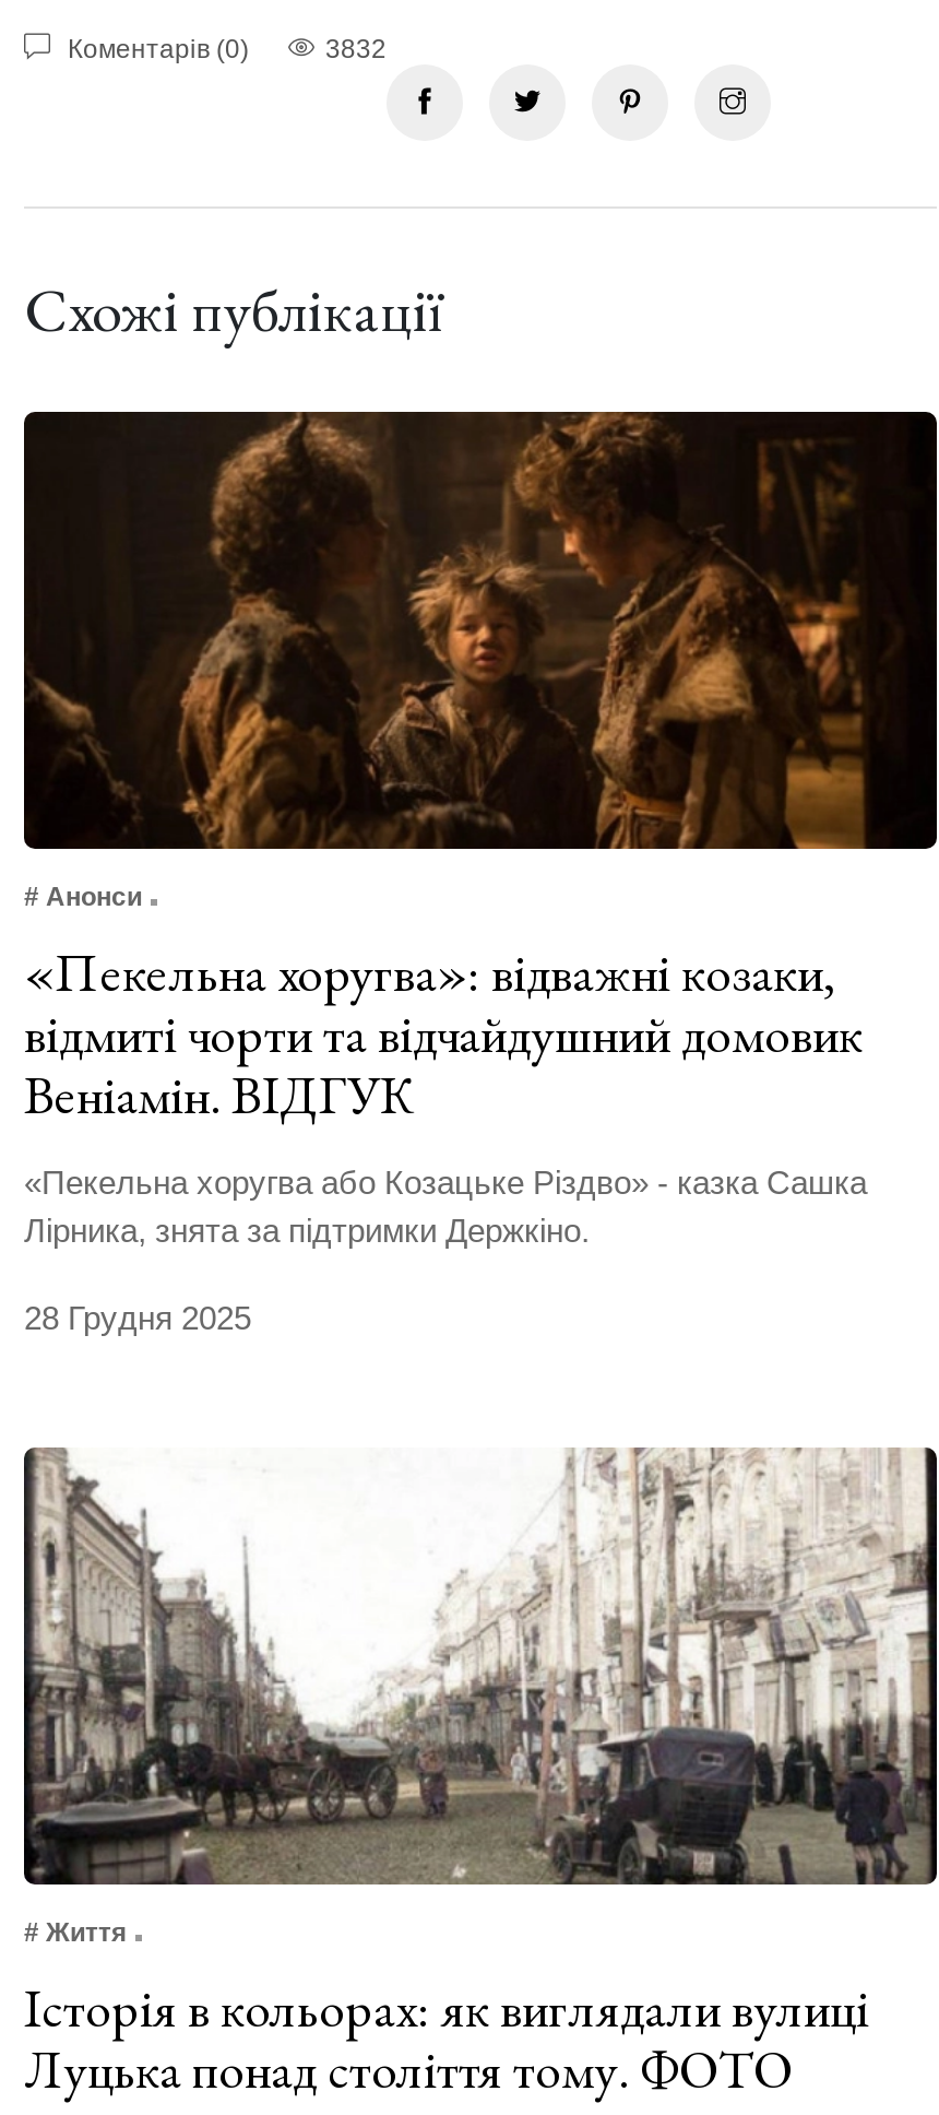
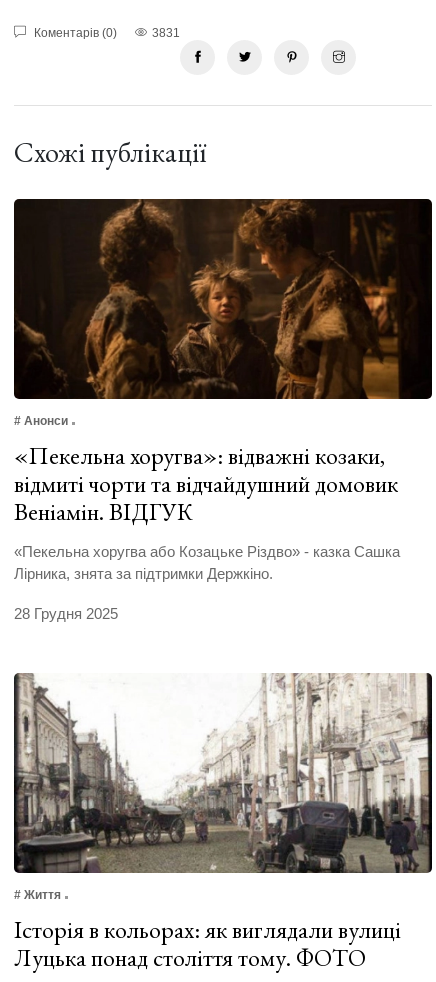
[325,34,387,65] 3832 -> [152,26,180,40] 3831

